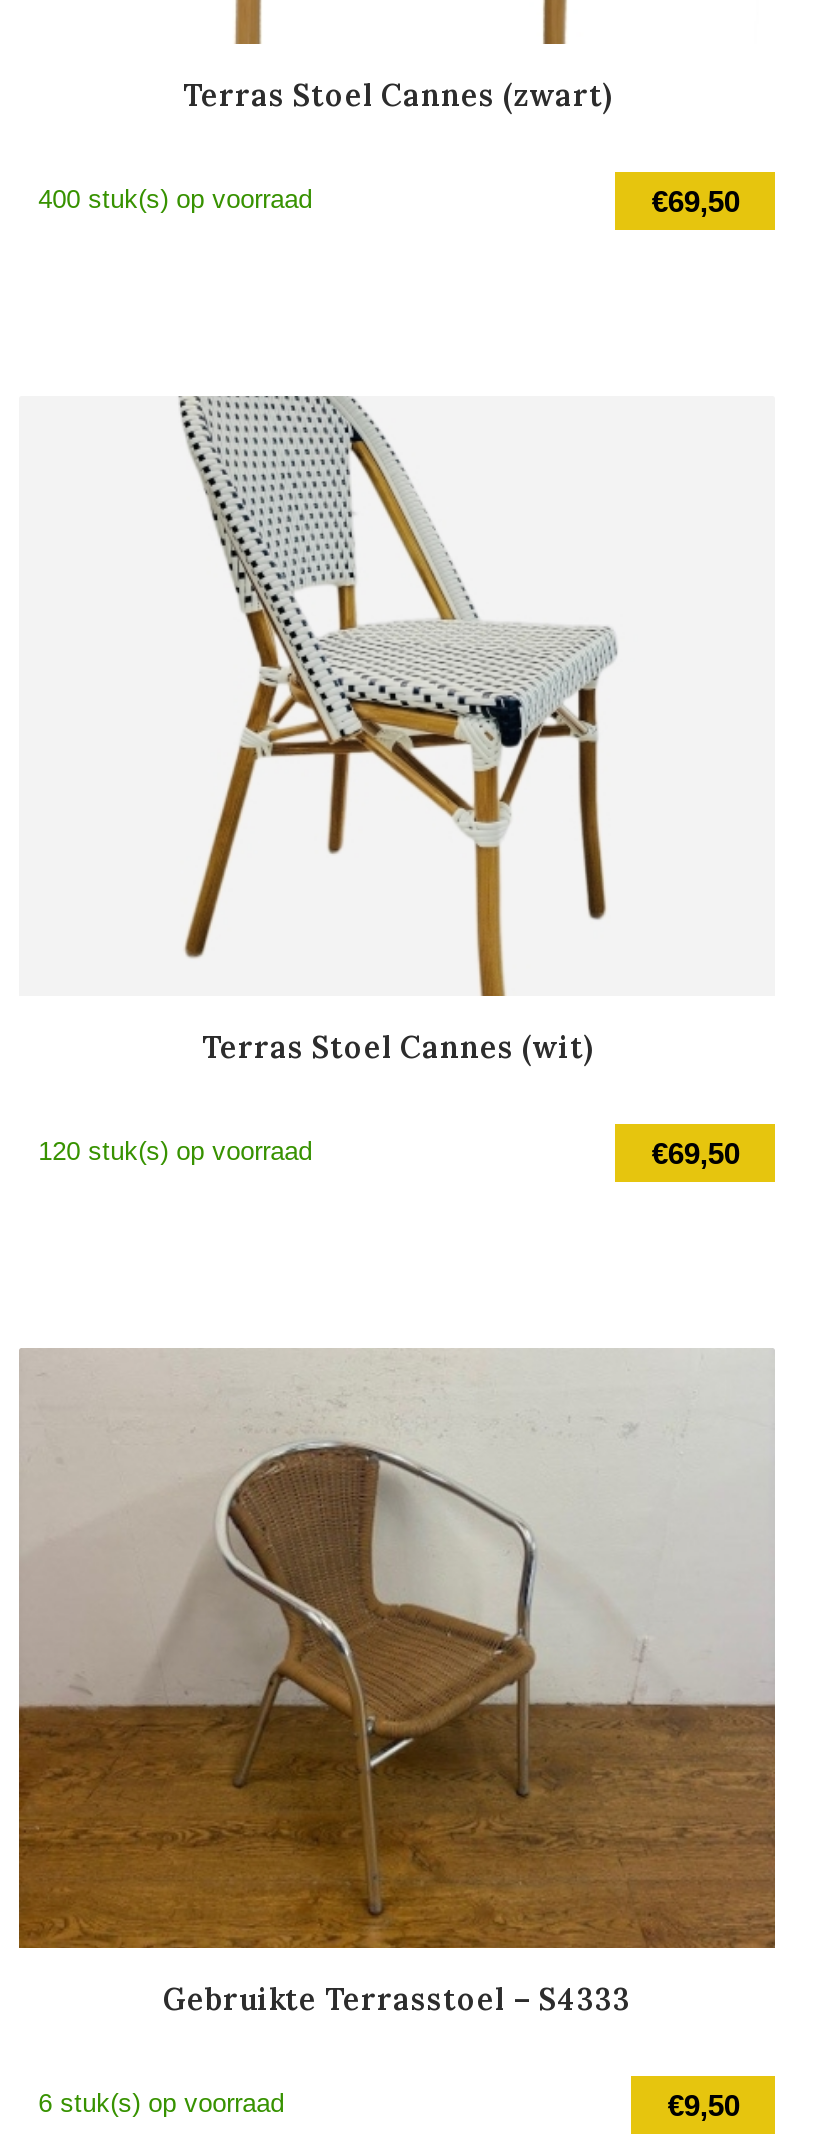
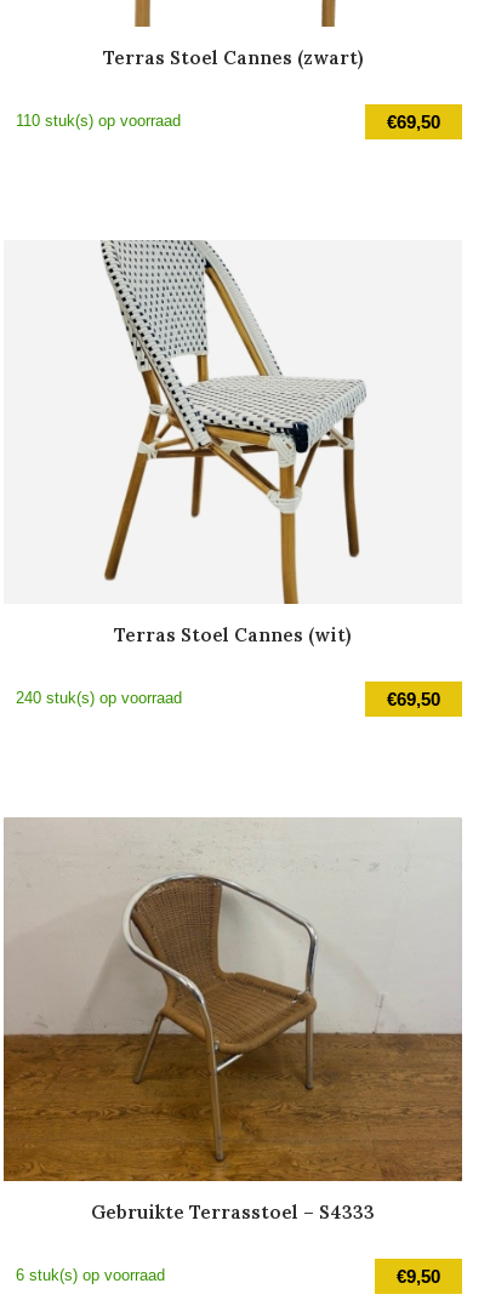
[38,184,312,214] 400 stuk(s) op voorraad -> [15,112,180,130] 110 stuk(s) op voorraad
[38,1136,312,1166] 120 stuk(s) op voorraad -> [15,689,181,707] 240 stuk(s) op voorraad

